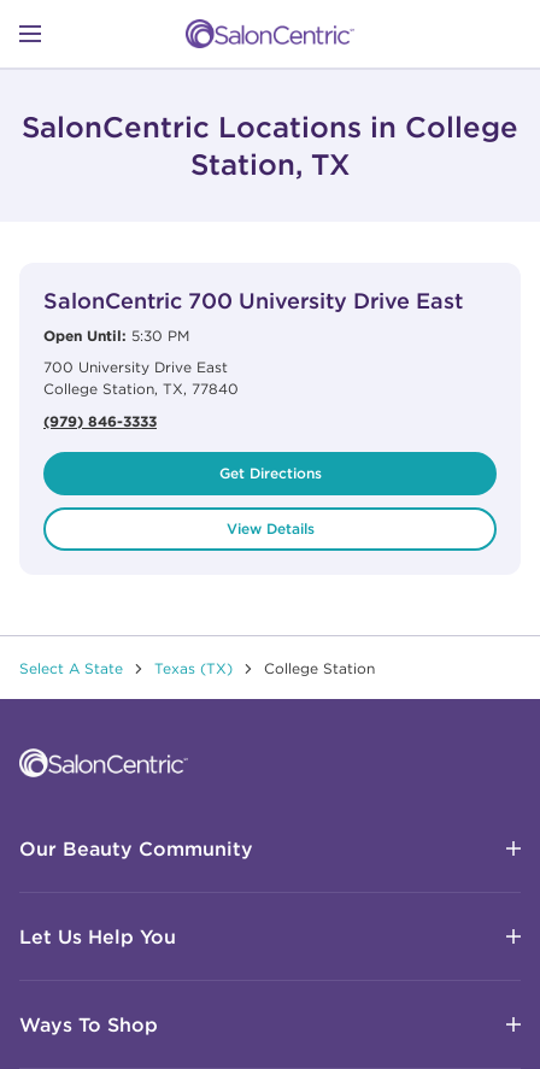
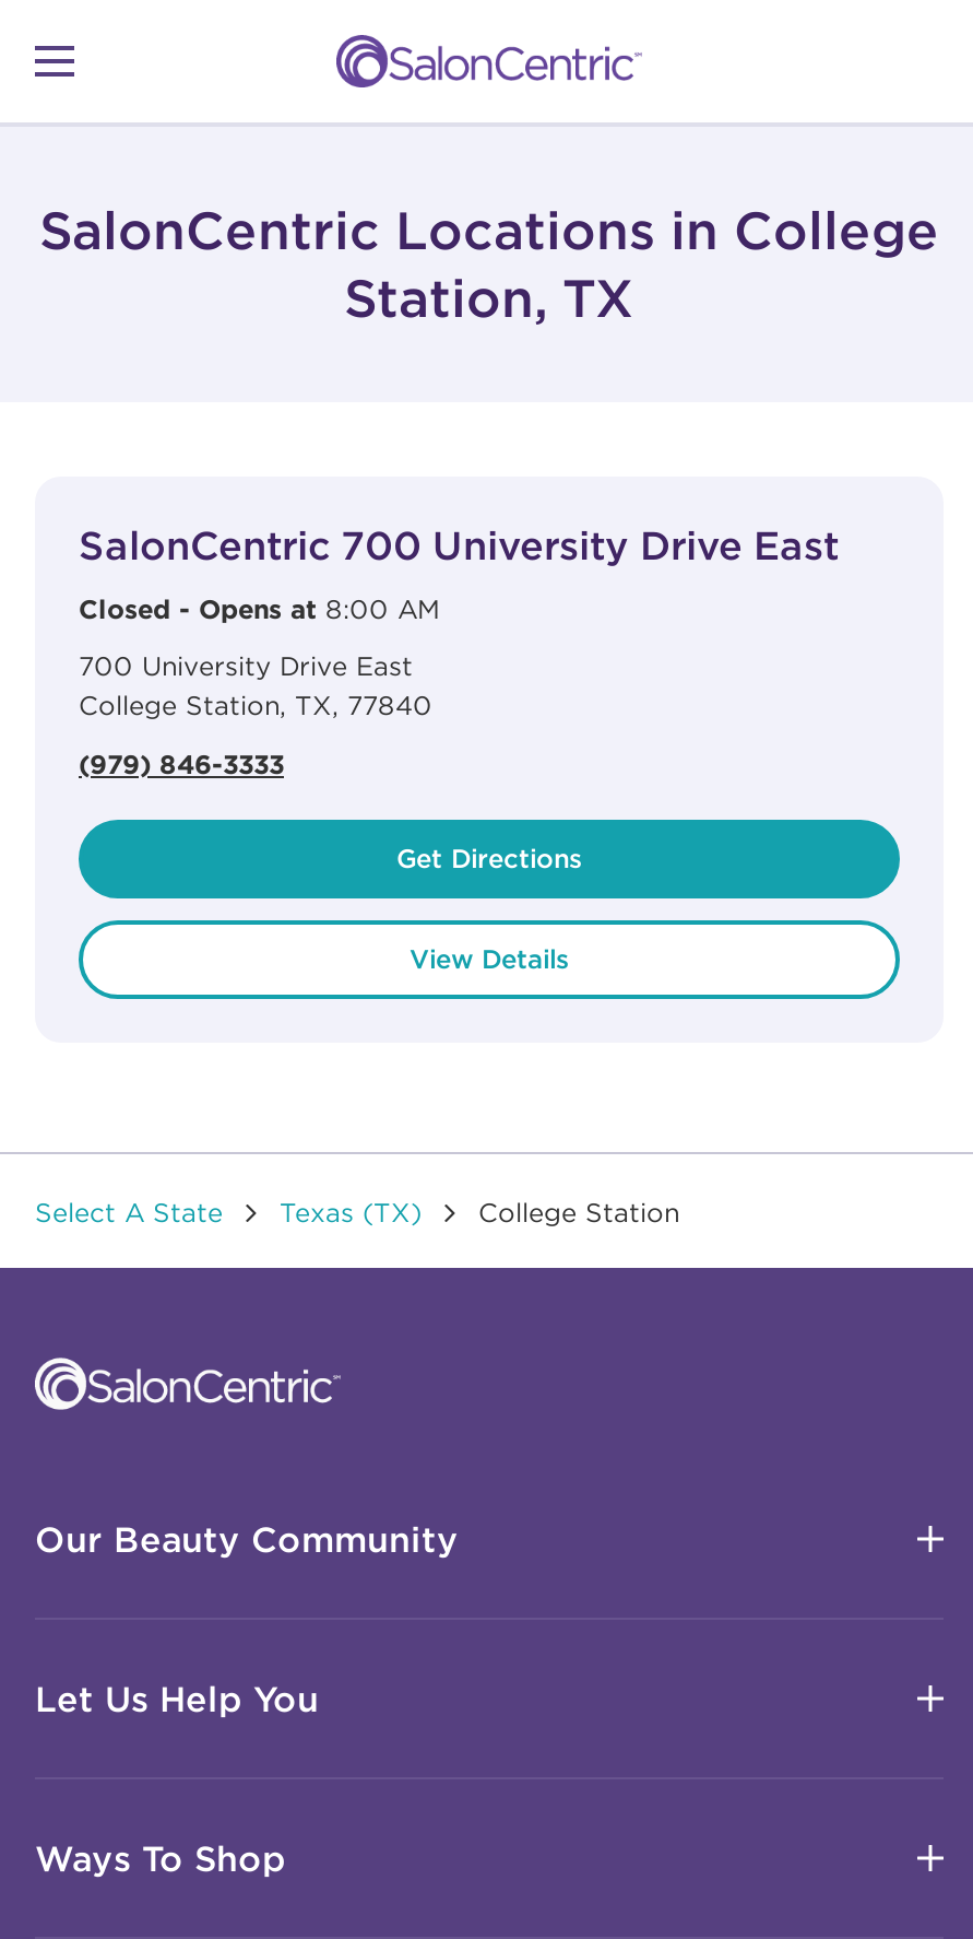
[43,325,189,345] Open Until: 5:30 PM -> [79,590,439,625] Closed - Opens at 8:00 AM

